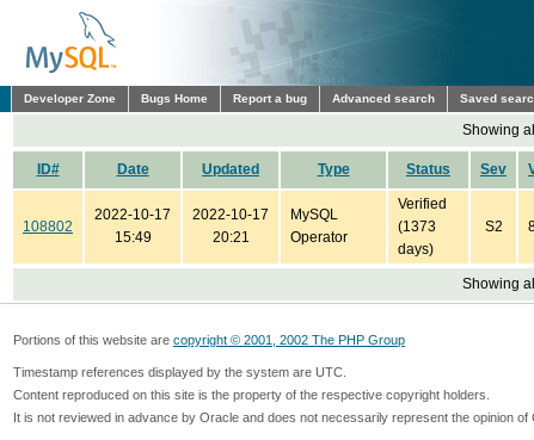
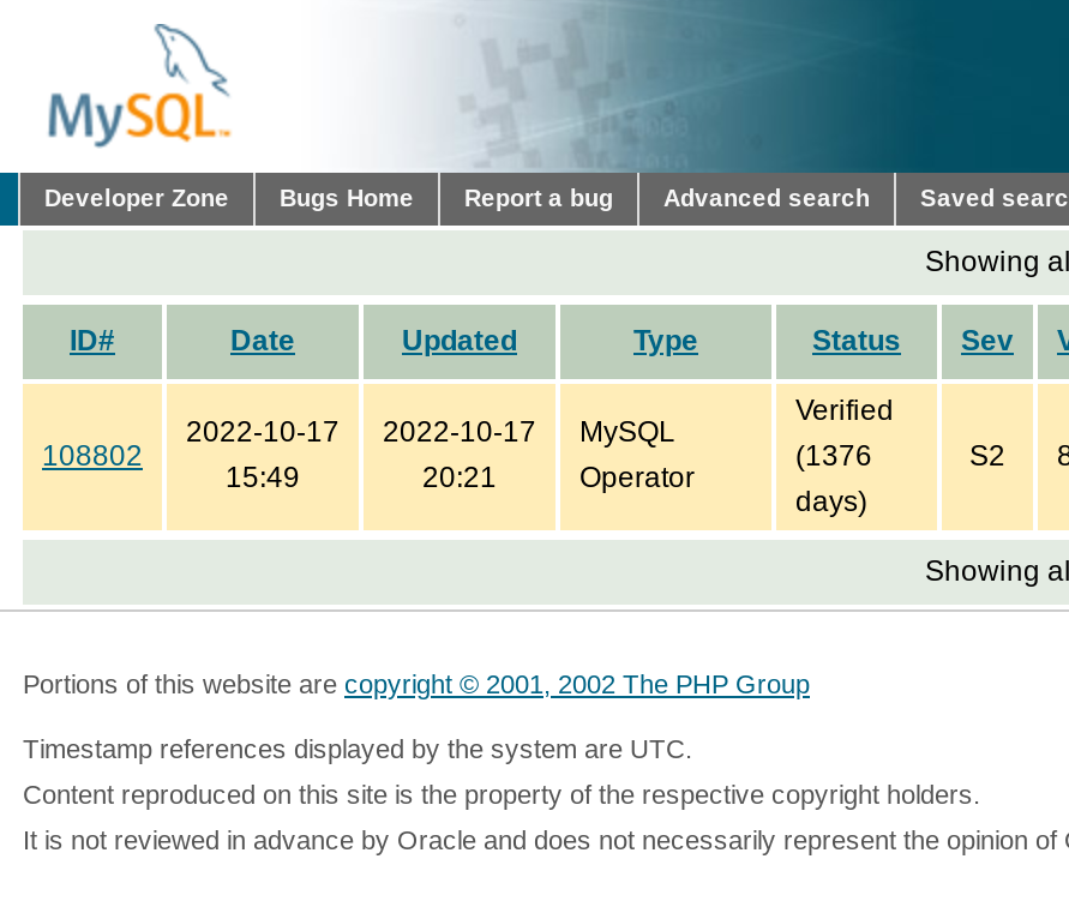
[398,218,436,235] (1373 -> [795,439,872,473] (1376

